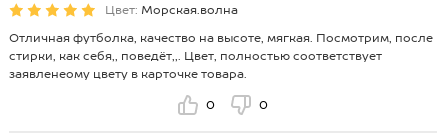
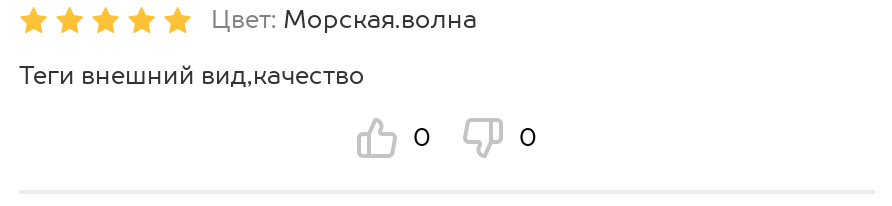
[9,31,433,81] Отличная футболка, качество на высоте, мягкая. Посмотрим, после | стирки, как себя,, поведёт,,. Цвет, полностью соответствует | заявленеому цвету в карточке товара. -> [19,62,365,90] Теги внешний вид,качество

